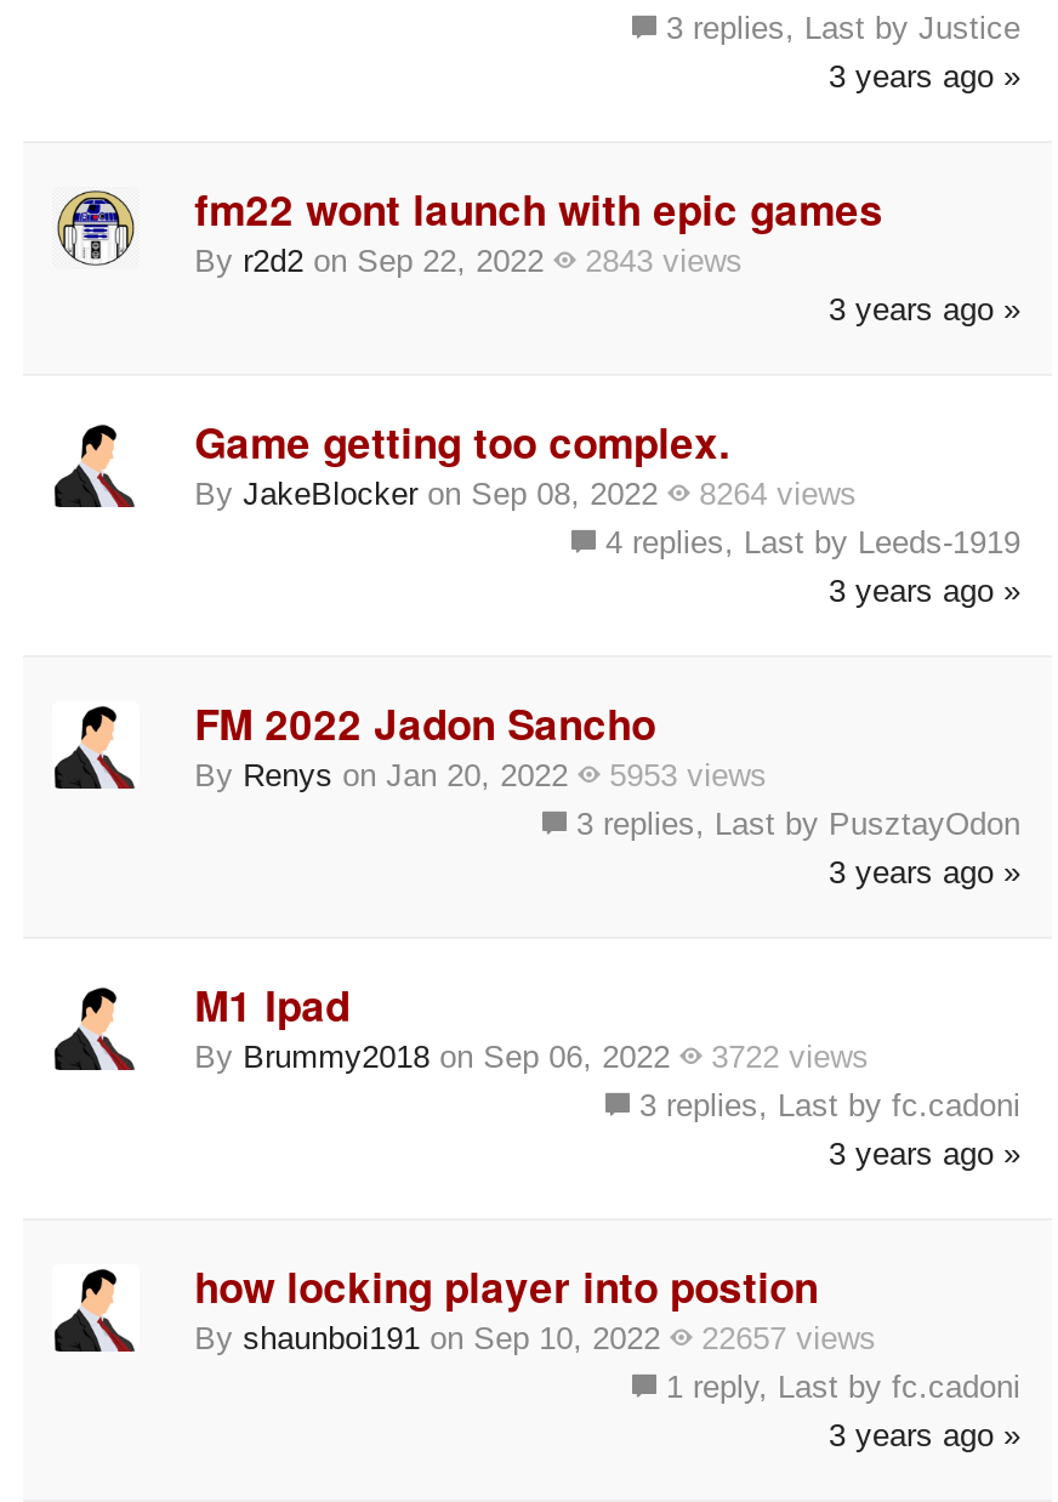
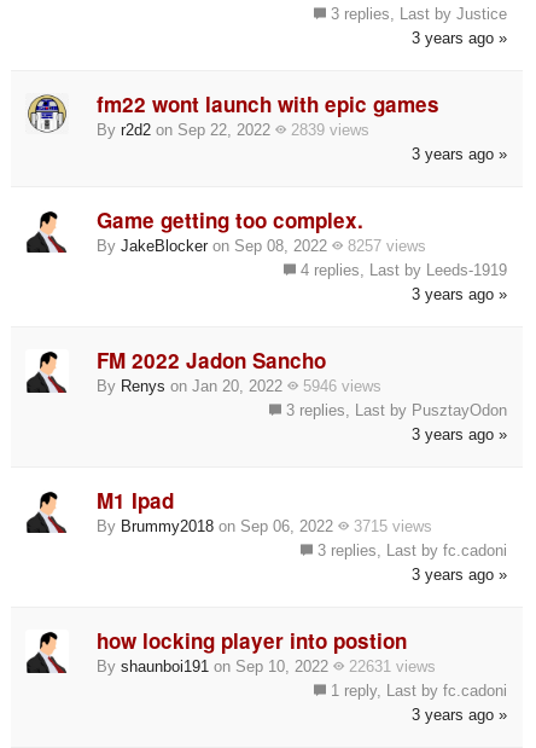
[194,242,743,278] By r2d2 on Sep 22, 2022 2843 views -> [96,120,369,138] By r2d2 on Sep 22, 2022 2839 views
[194,475,857,511] By JakeBlocker on Sep 08, 2022 8264 views -> [96,236,426,254] By JakeBlocker on Sep 08, 2022 8257 views
[194,756,767,792] By Renys on Jan 20, 2022 5953 views -> [96,377,381,395] By Renys on Jan 20, 2022 5946 views
[194,1038,869,1074] By Brummy2018 on Sep 06, 2022 3722 views -> [96,517,432,535] By Brummy2018 on Sep 06, 2022 3715 views
[194,1319,876,1355] By shaunboi191 on Sep 10, 2022 22657 views -> [96,657,435,675] By shaunboi191 on Sep 10, 2022 22631 views

